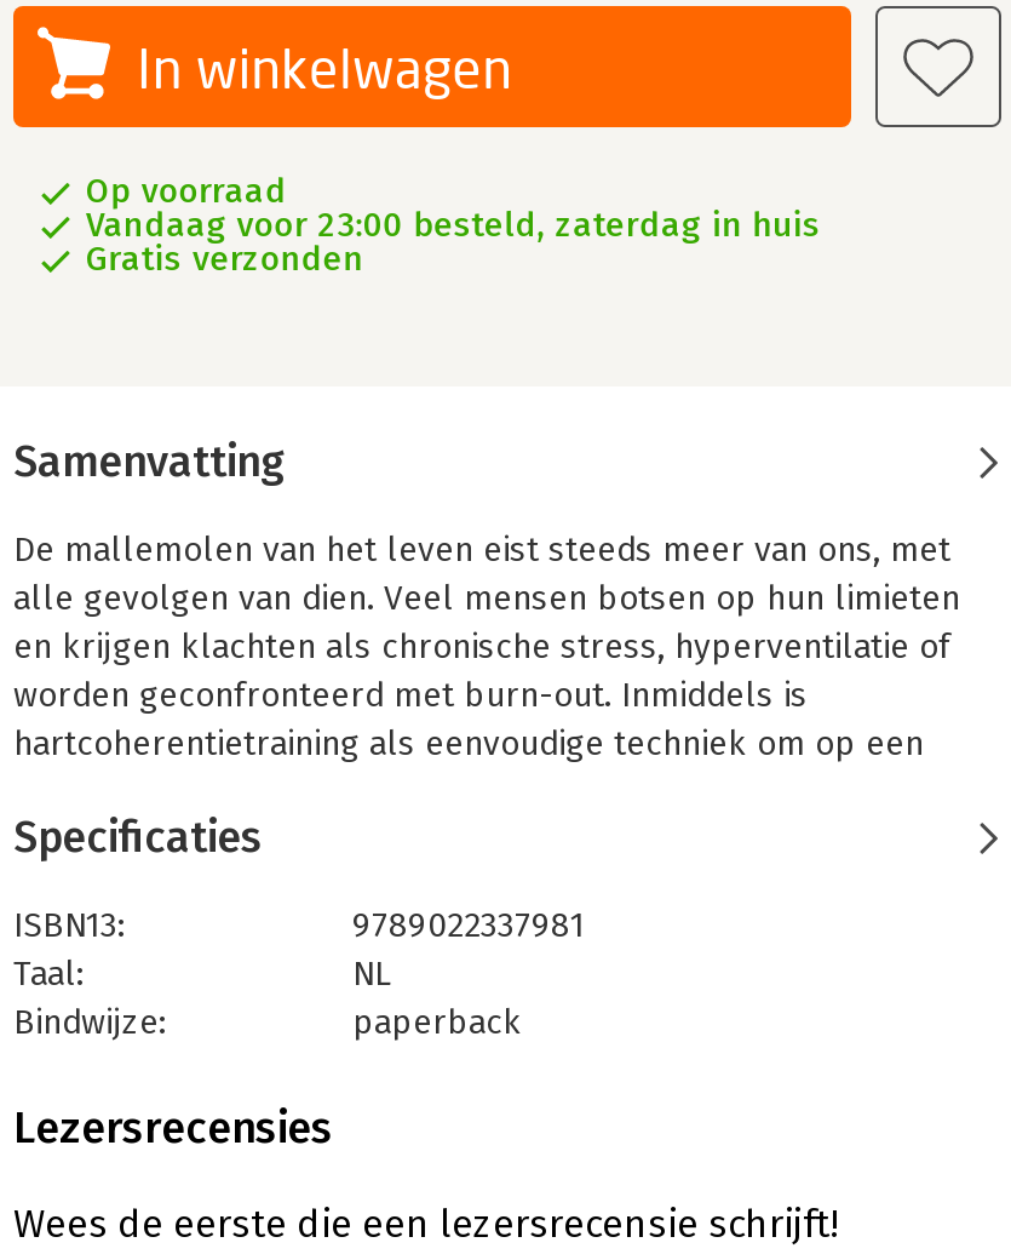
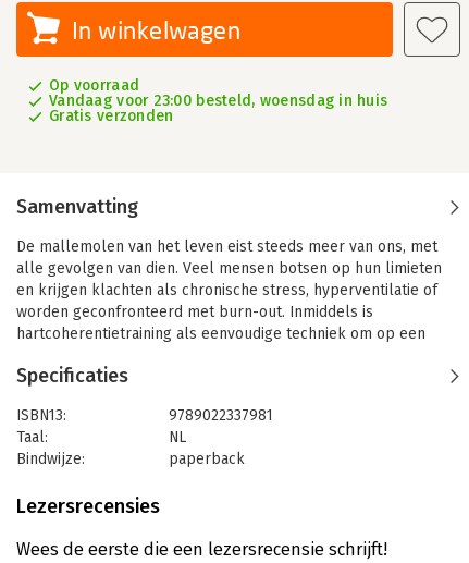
[86,205,820,246] Vandaag voor 23:00 besteld, zaterdag in huis -> [49,91,388,110] Vandaag voor 23:00 besteld, woensdag in huis

